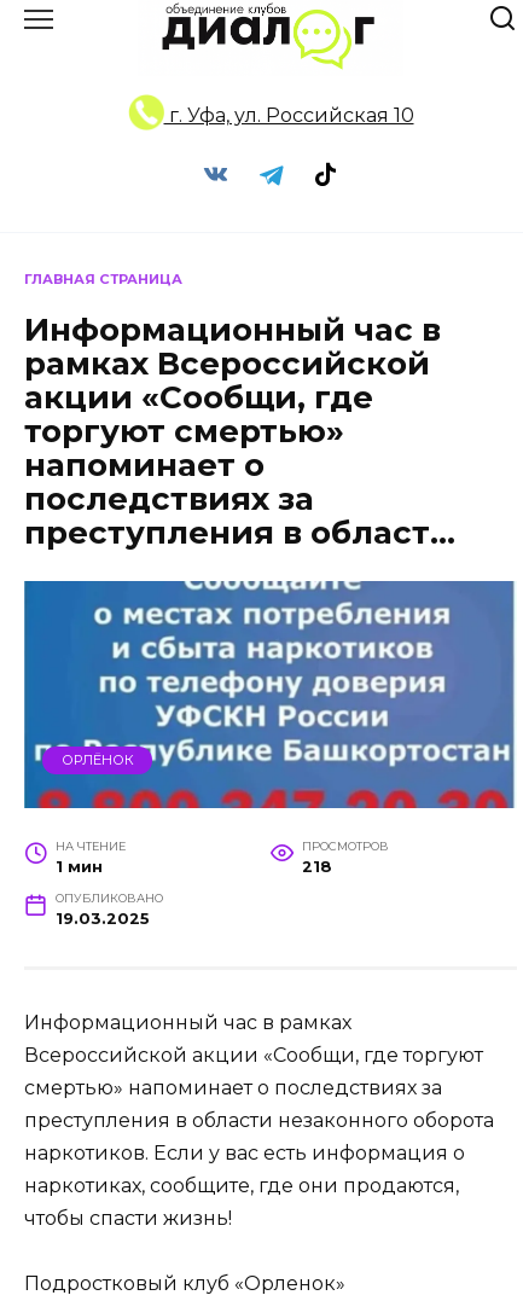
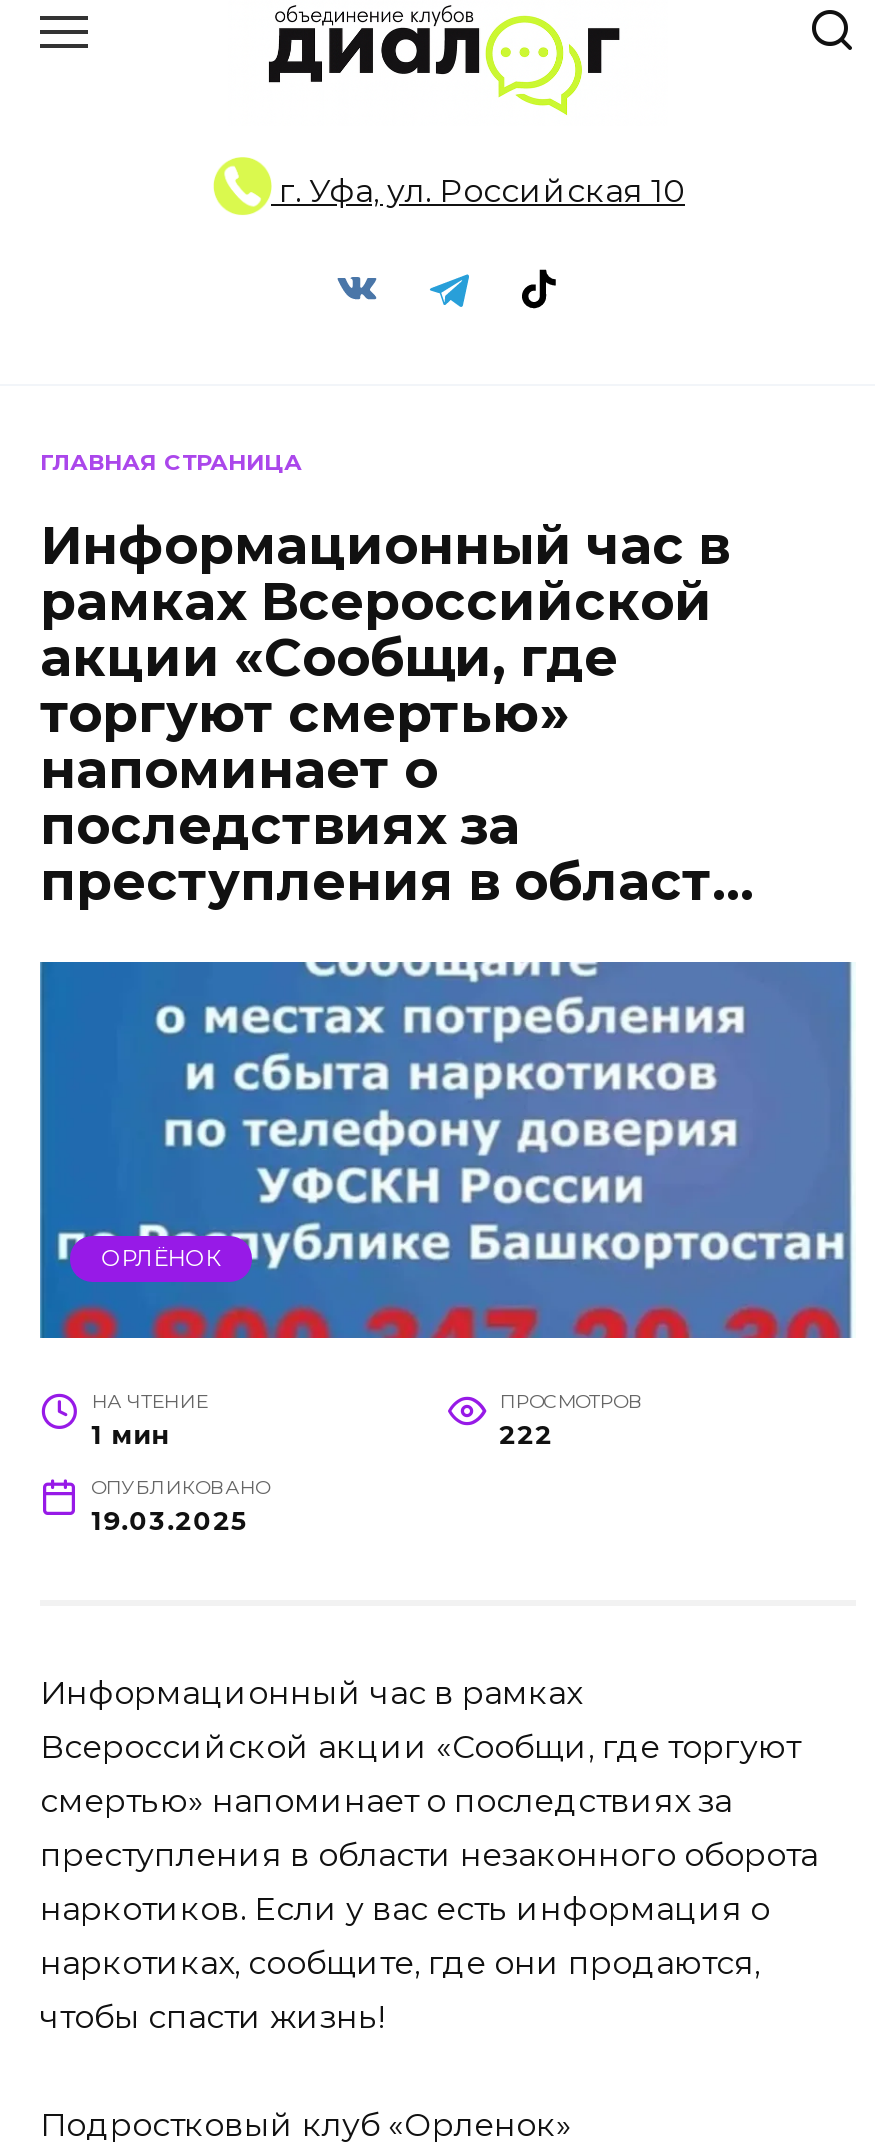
[301,858,332,876] 218 -> [499,1420,553,1450] 222

